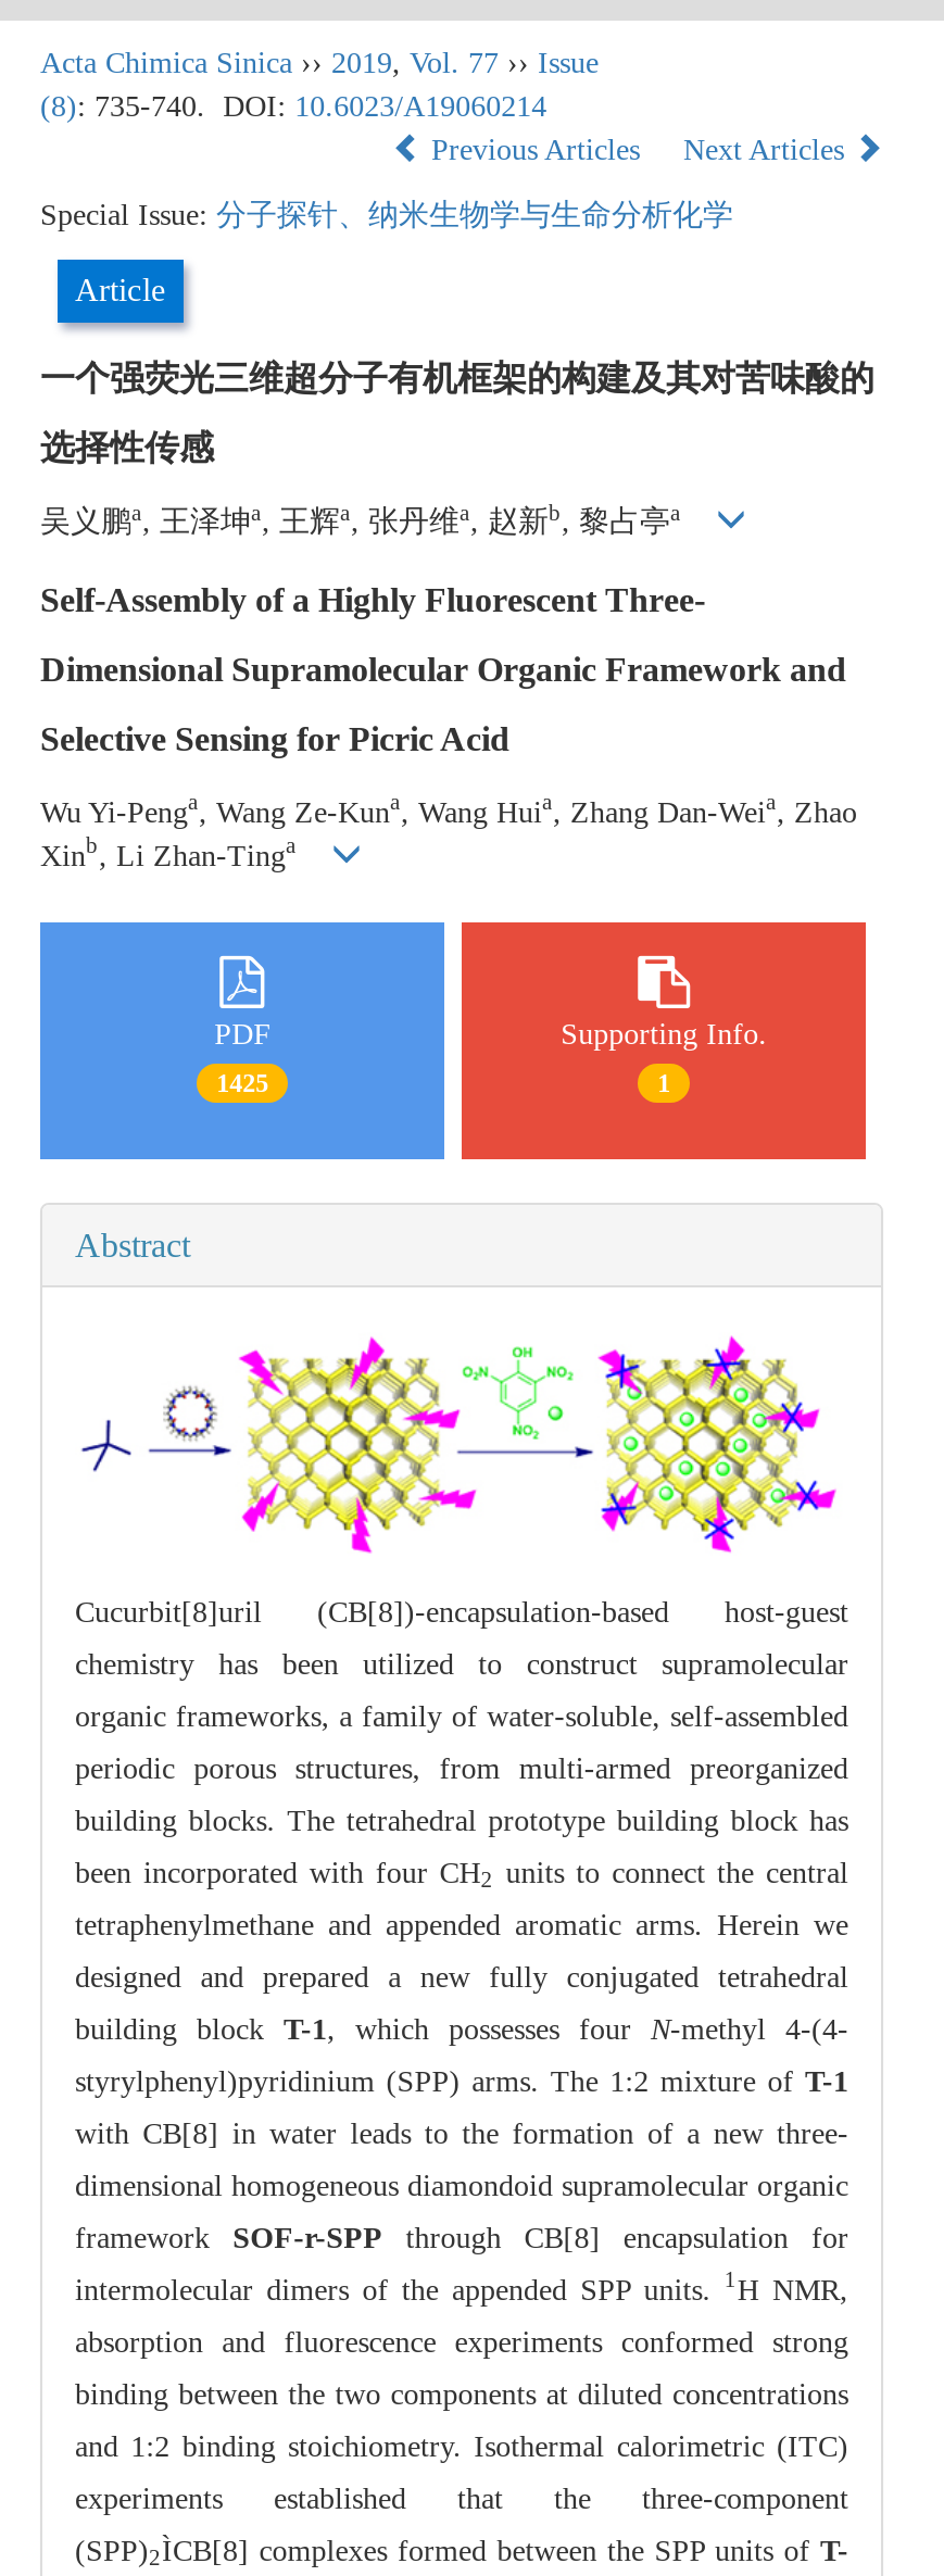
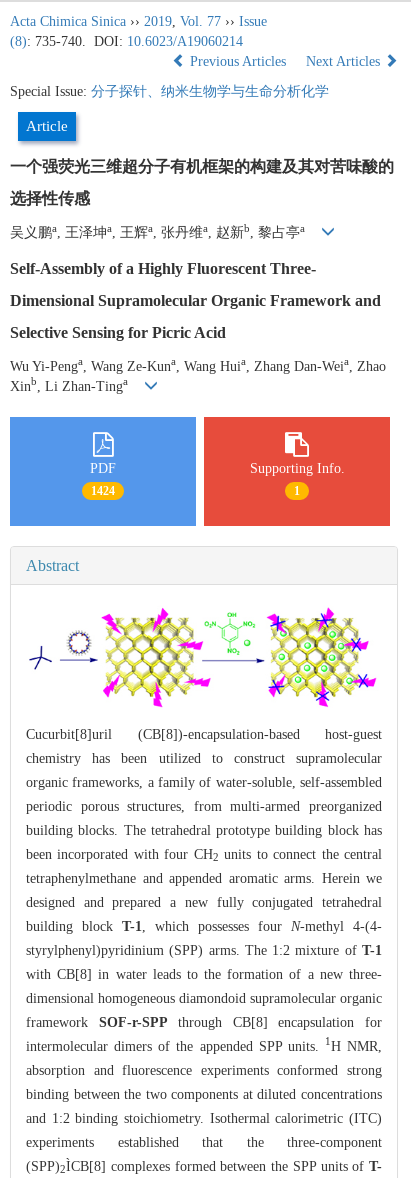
[216,1069,269,1099] 1425 -> [91,484,115,498] 1424

